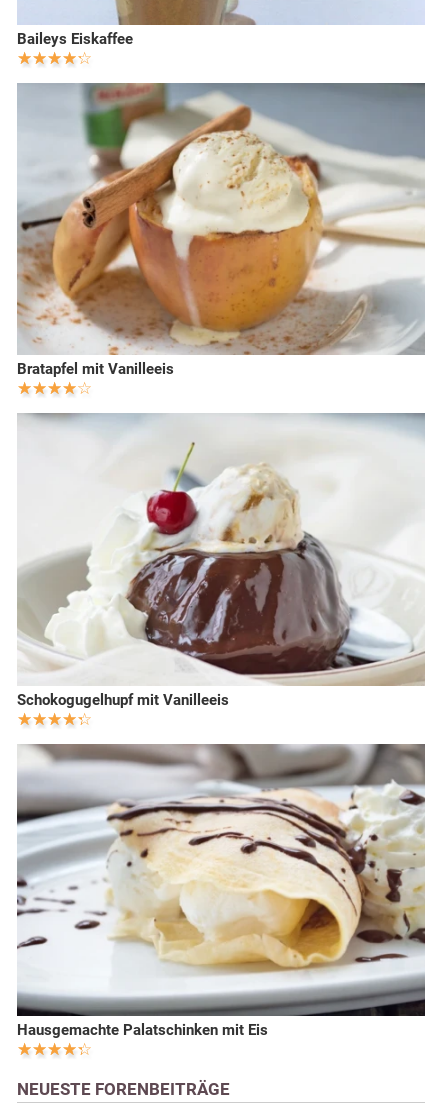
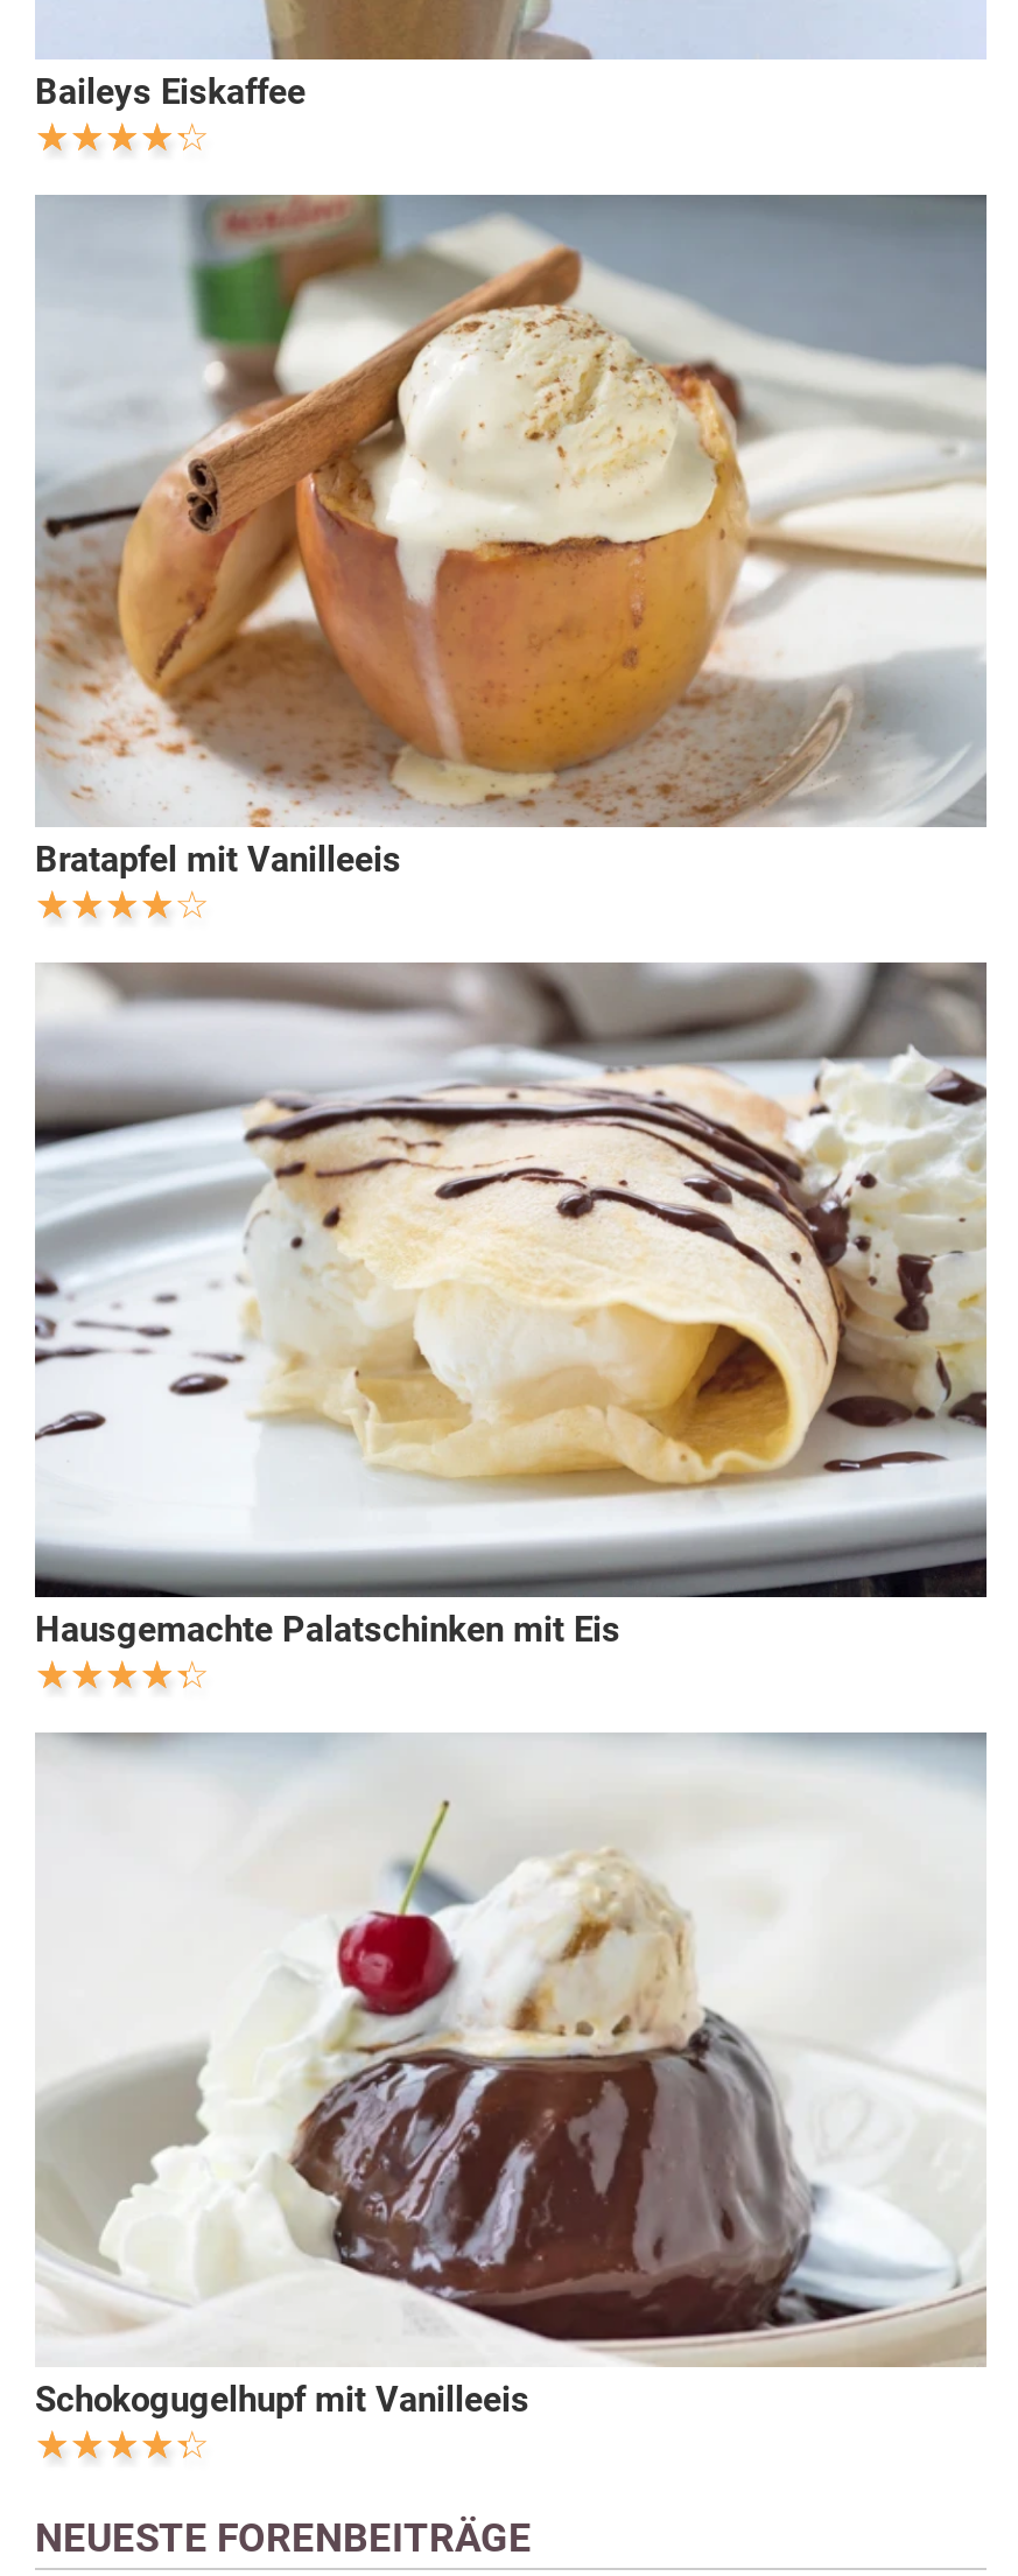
moved [16,444,425,709] -> [33,1804,987,2422]: [image] | Schokogugelhupf mit Vanilleeis
moved [16,744,426,1039] -> [33,961,989,1651]: [image] | Hausgemachte Palatschinken mit Eis

